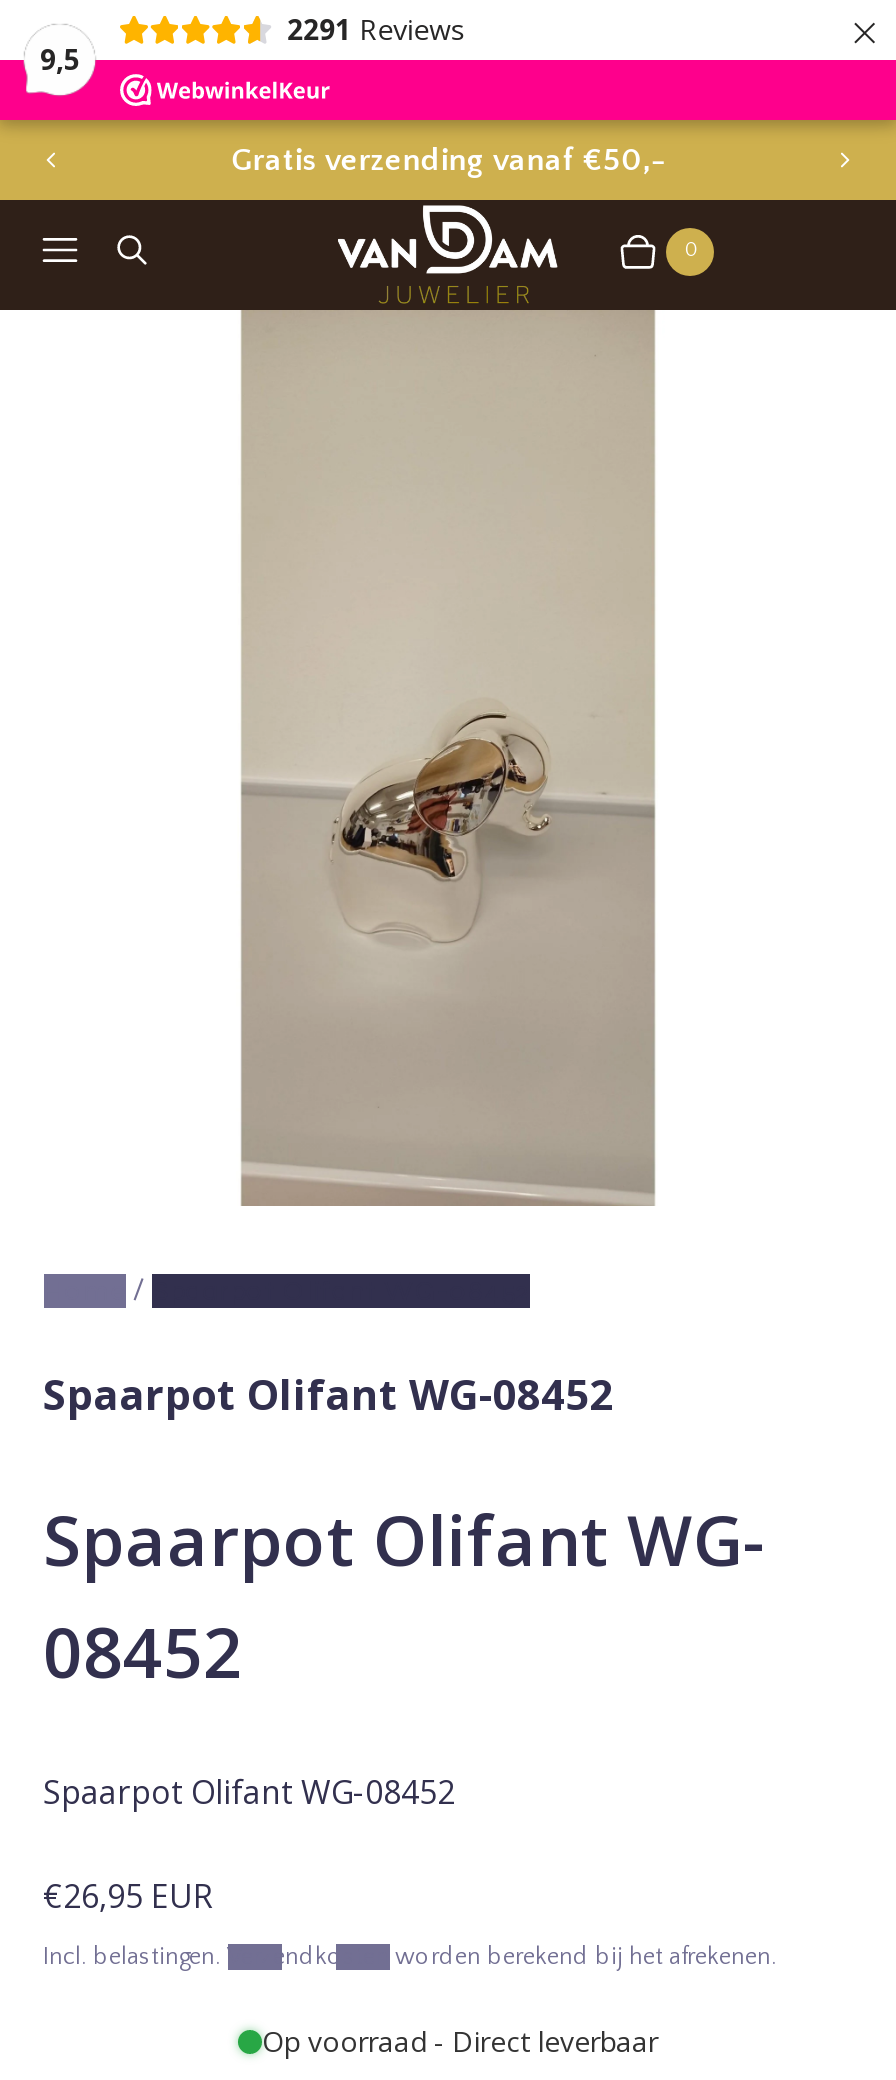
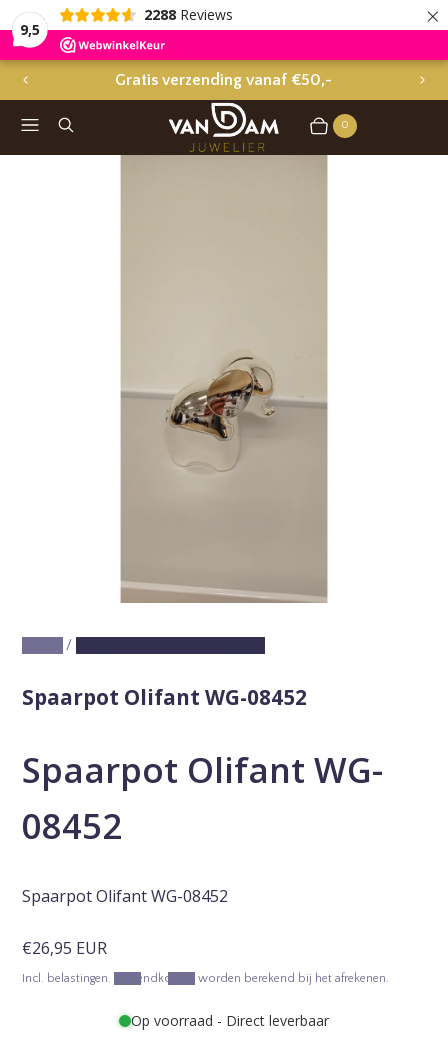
[287,10,465,48] 2291 Reviews -> [144,5,233,24] 2288 Reviews

